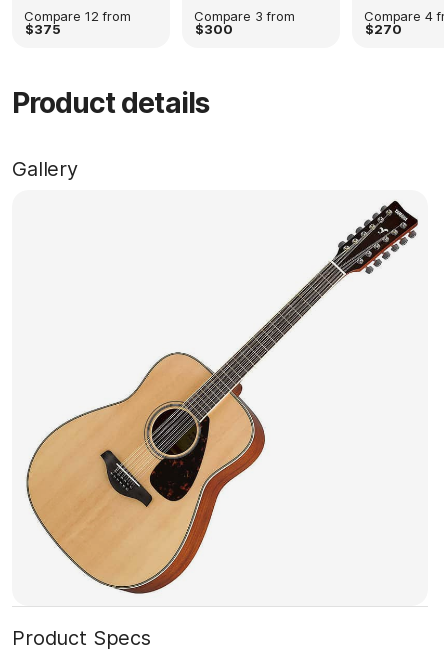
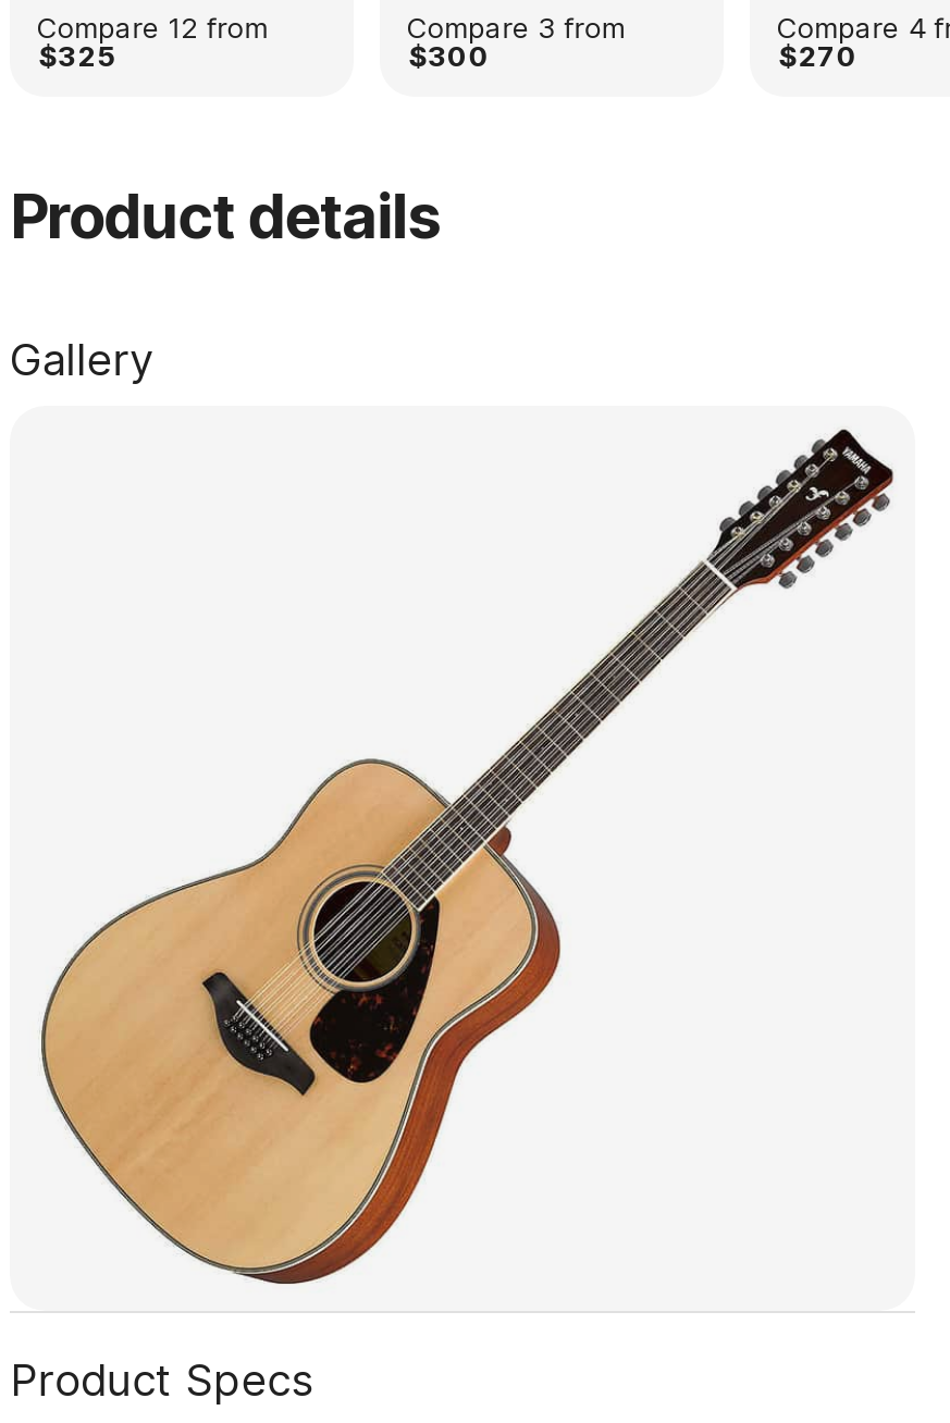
[25,21,61,37] $375 -> [39,38,116,73] $325

